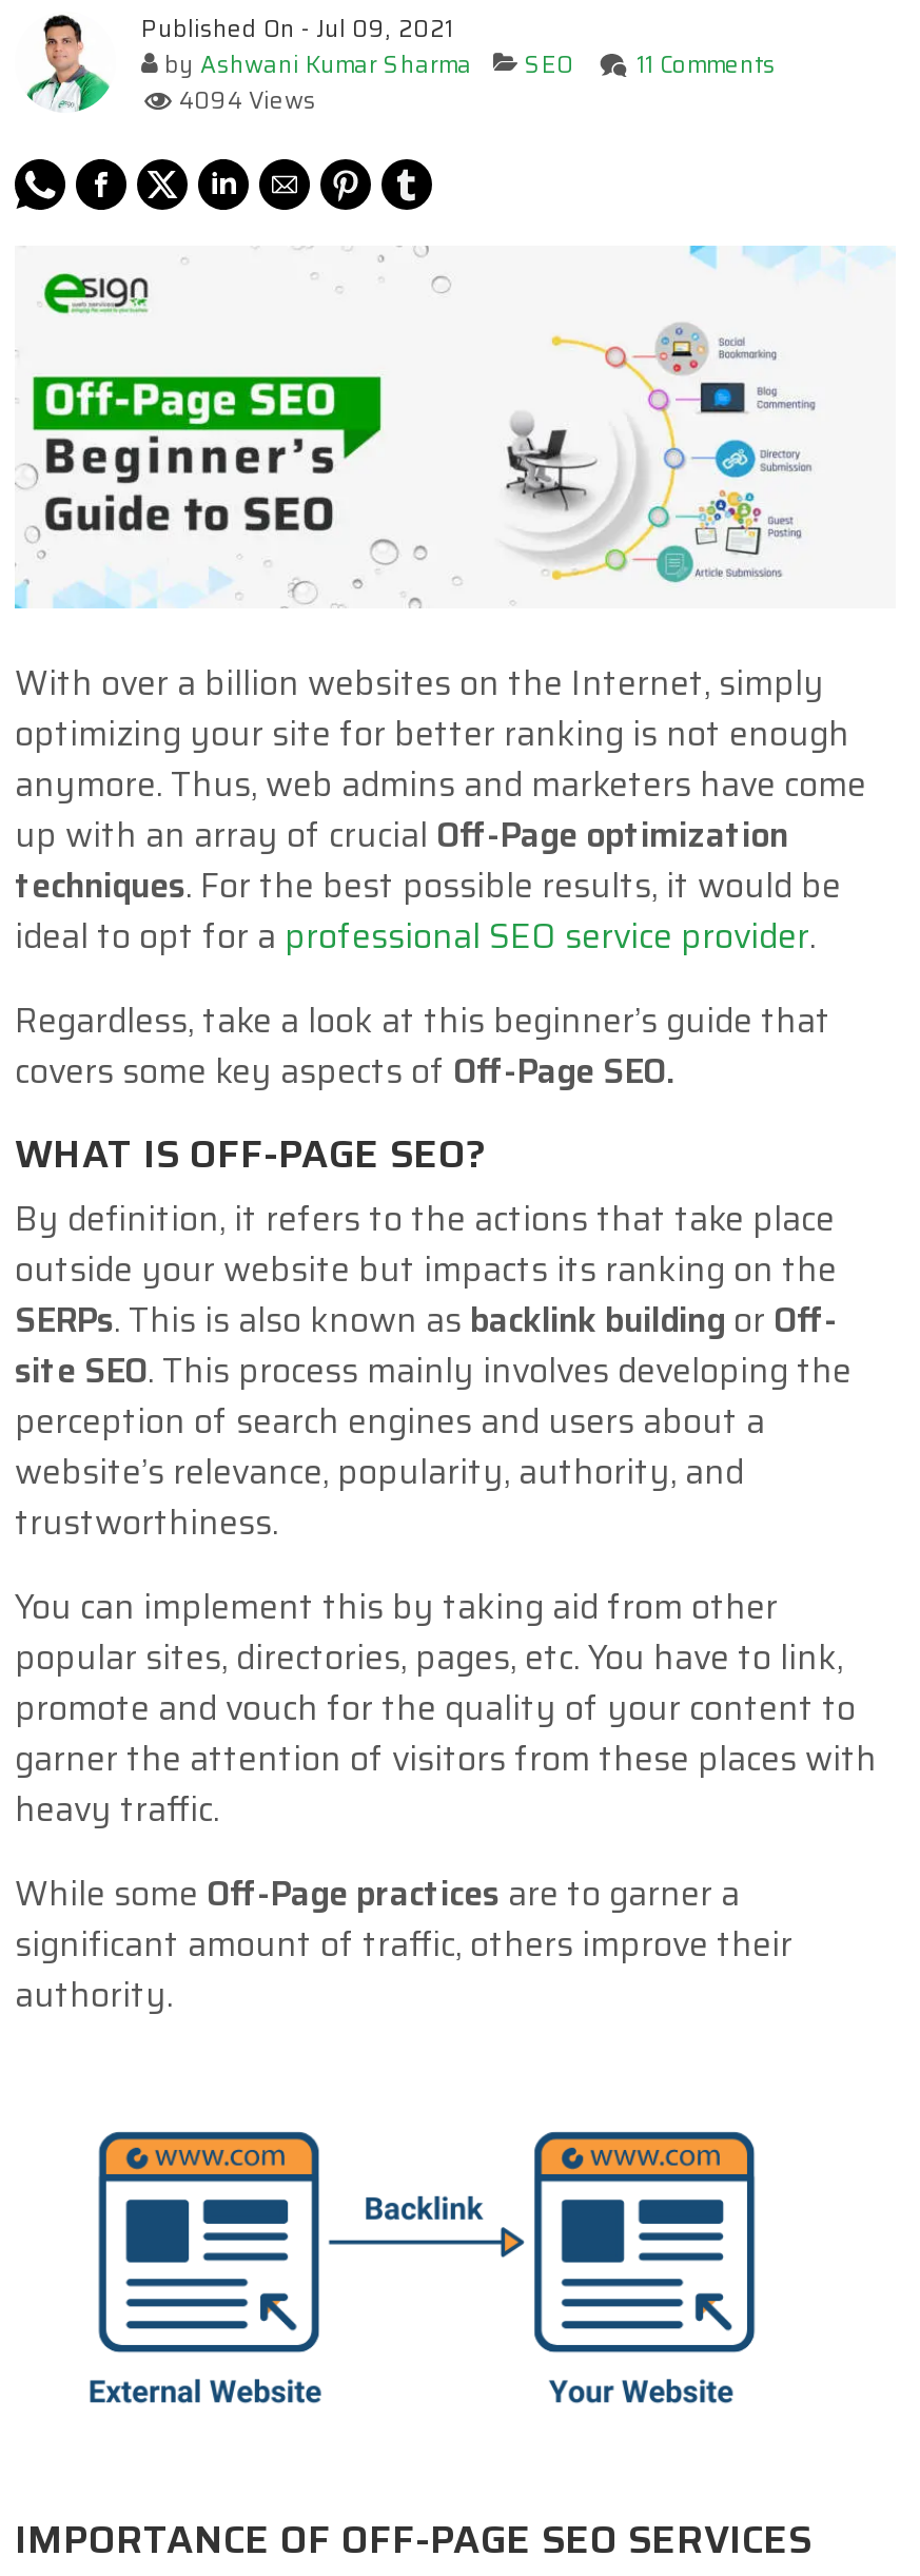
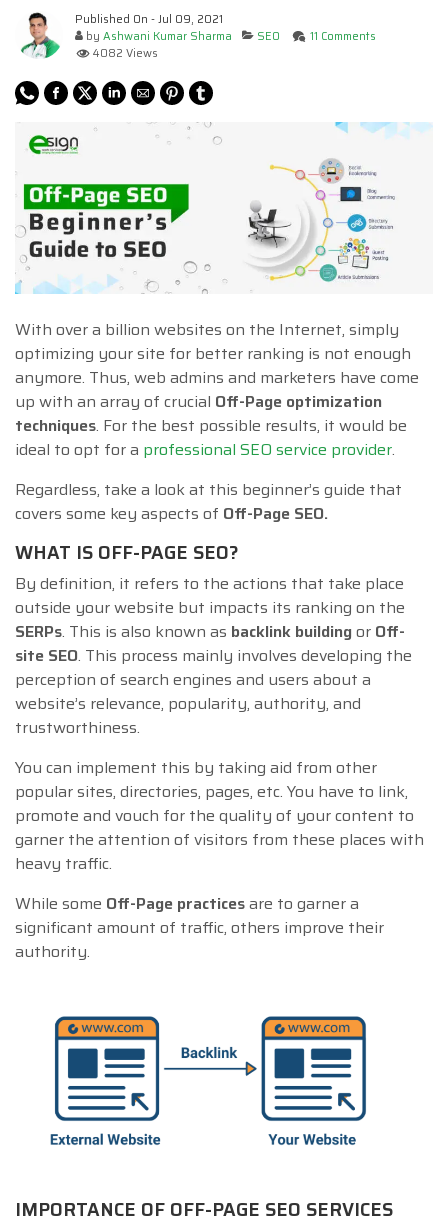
[179,84,316,120] 4094 Views -> [93,45,158,62] 4082 Views

